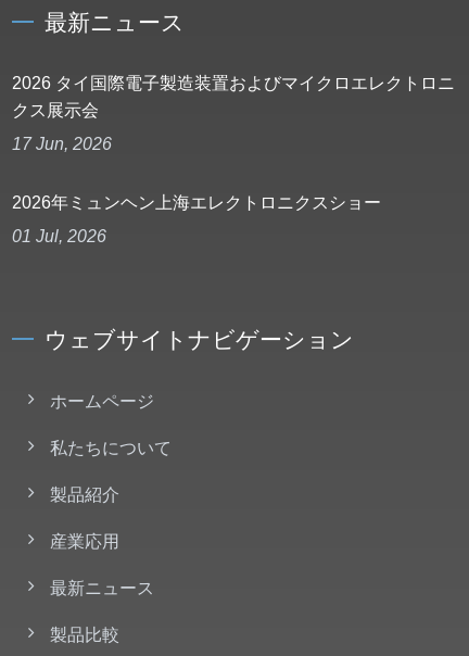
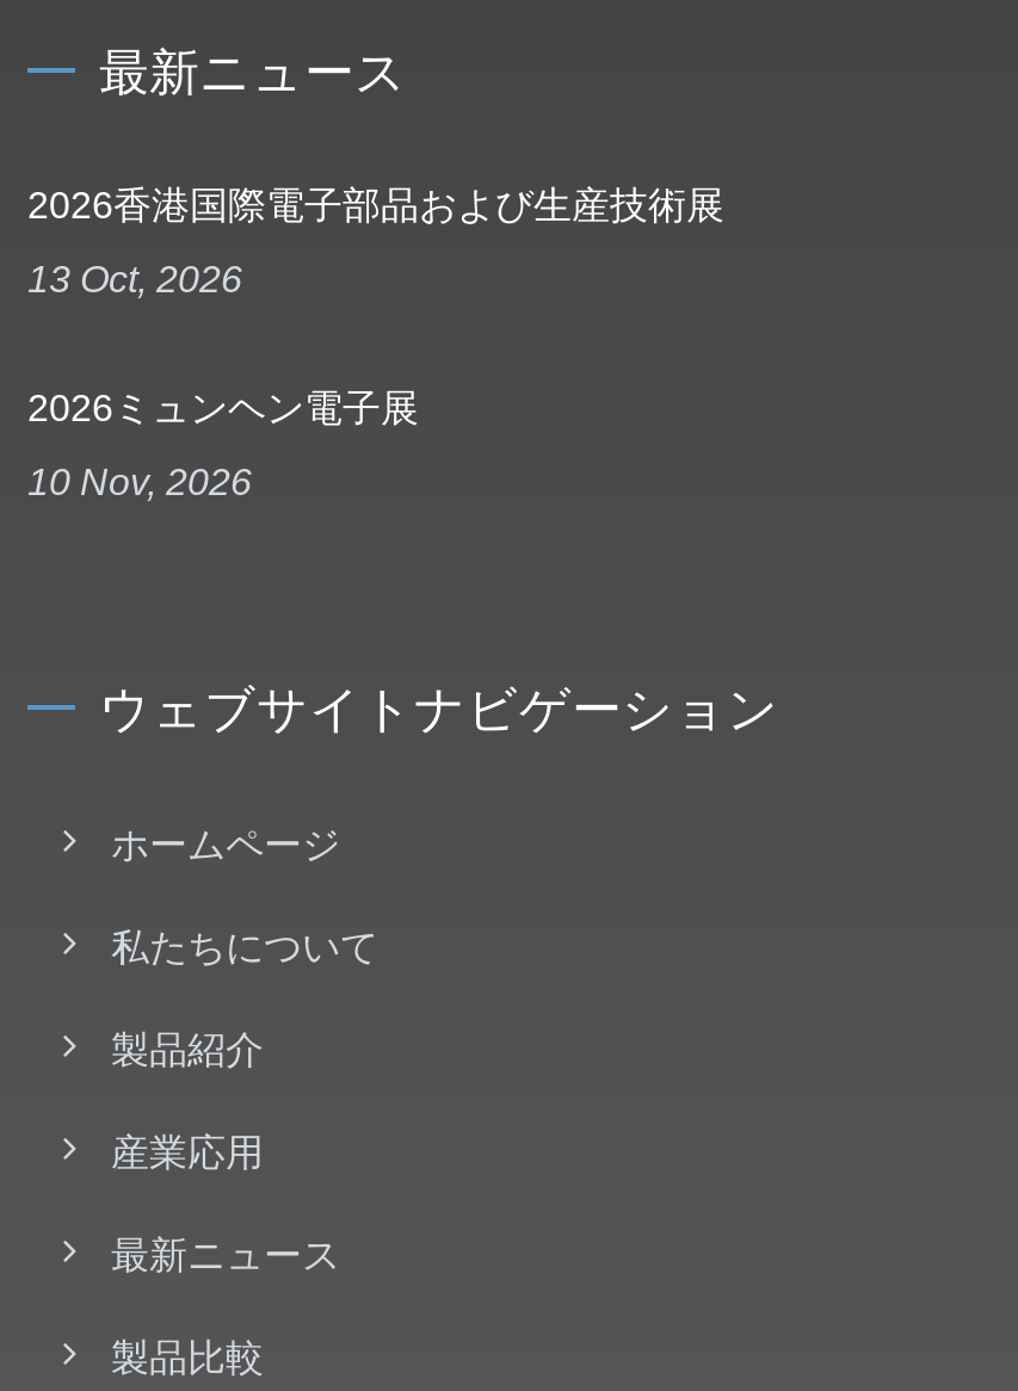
[12,74,455,245] 2026 タイ国際電子製造装置およびマイクロエレクトロニ | クス展示会 | 17 Jun, 2026 | 2026年ミュンヘン上海エレクトロニクスショー | 01 Jul, 2026 -> [27,185,724,502] 2026香港国際電子部品および生産技術展 | 13 Oct, 2026 | 2026ミュンヘン電子展 | 10 Nov, 2026

